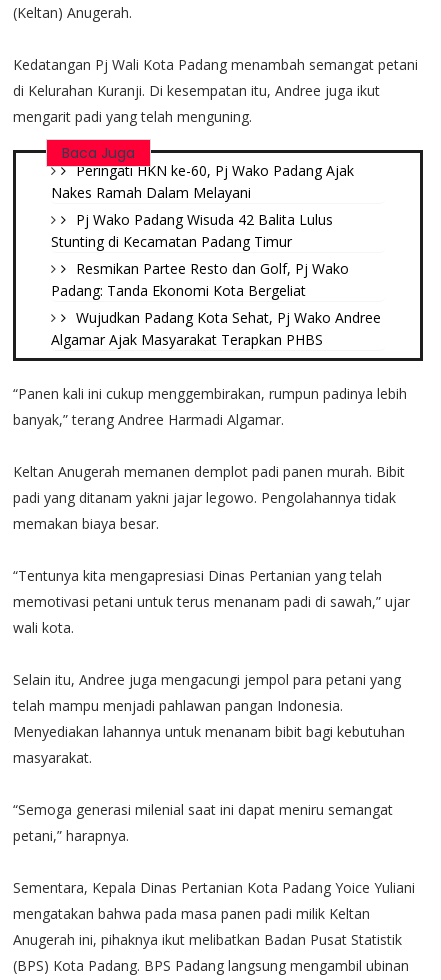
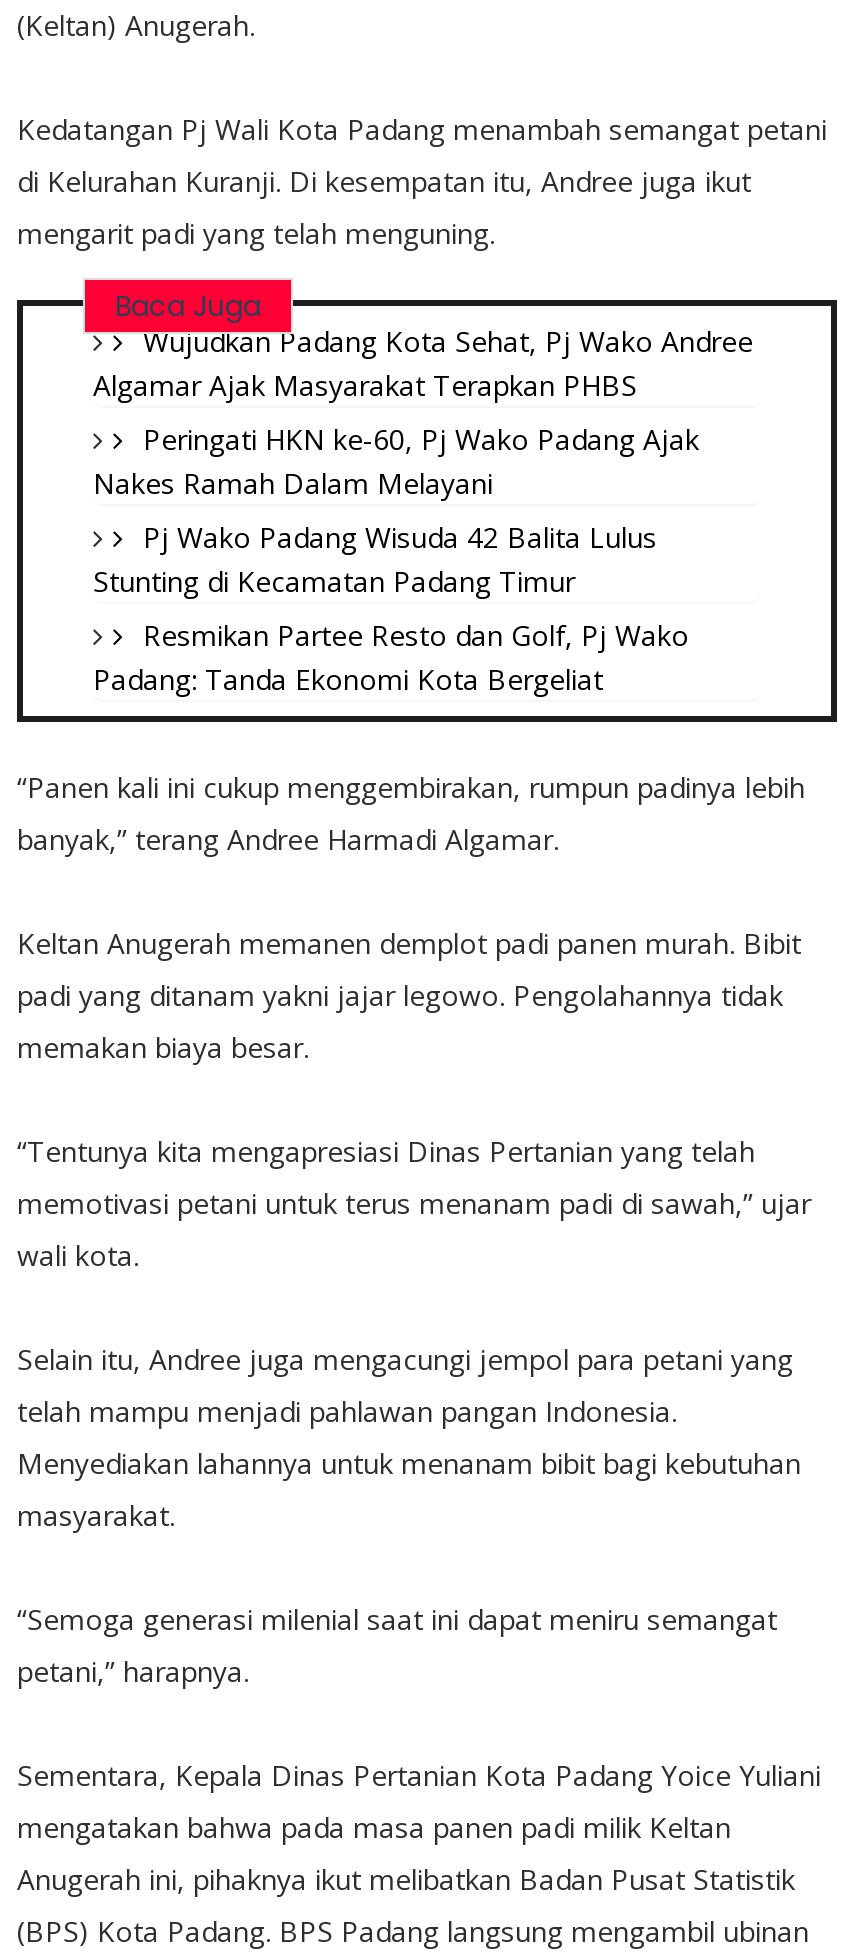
moved [51,161,354,300] -> [93,421,699,699]: Peringati HKN ke-60, Pj Wako Padang Ajak | Nakes Ramah Dalam Melayani | Pj Wako Padang Wisuda 42 Balita Lulus | Stunting di Kecamatan Padang Timur | Resmikan Partee Resto dan Golf, Pj Wako | Padang: Tanda Ekonomi Kota Bergeliat
moved [51,308,381,349] -> [93,323,753,405]: Wujudkan Padang Kota Sehat, Pj Wako Andree | Algamar Ajak Masyarakat Terapkan PHBS

